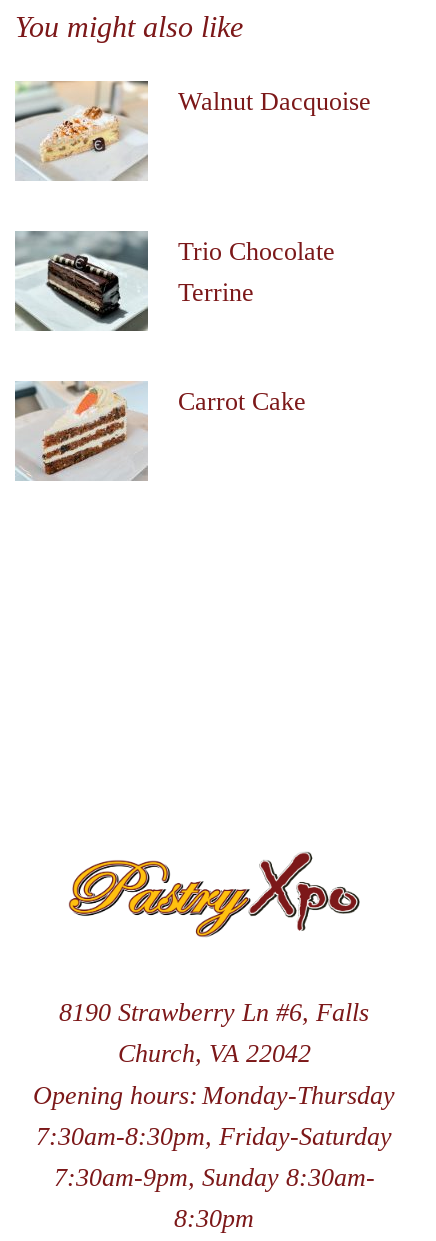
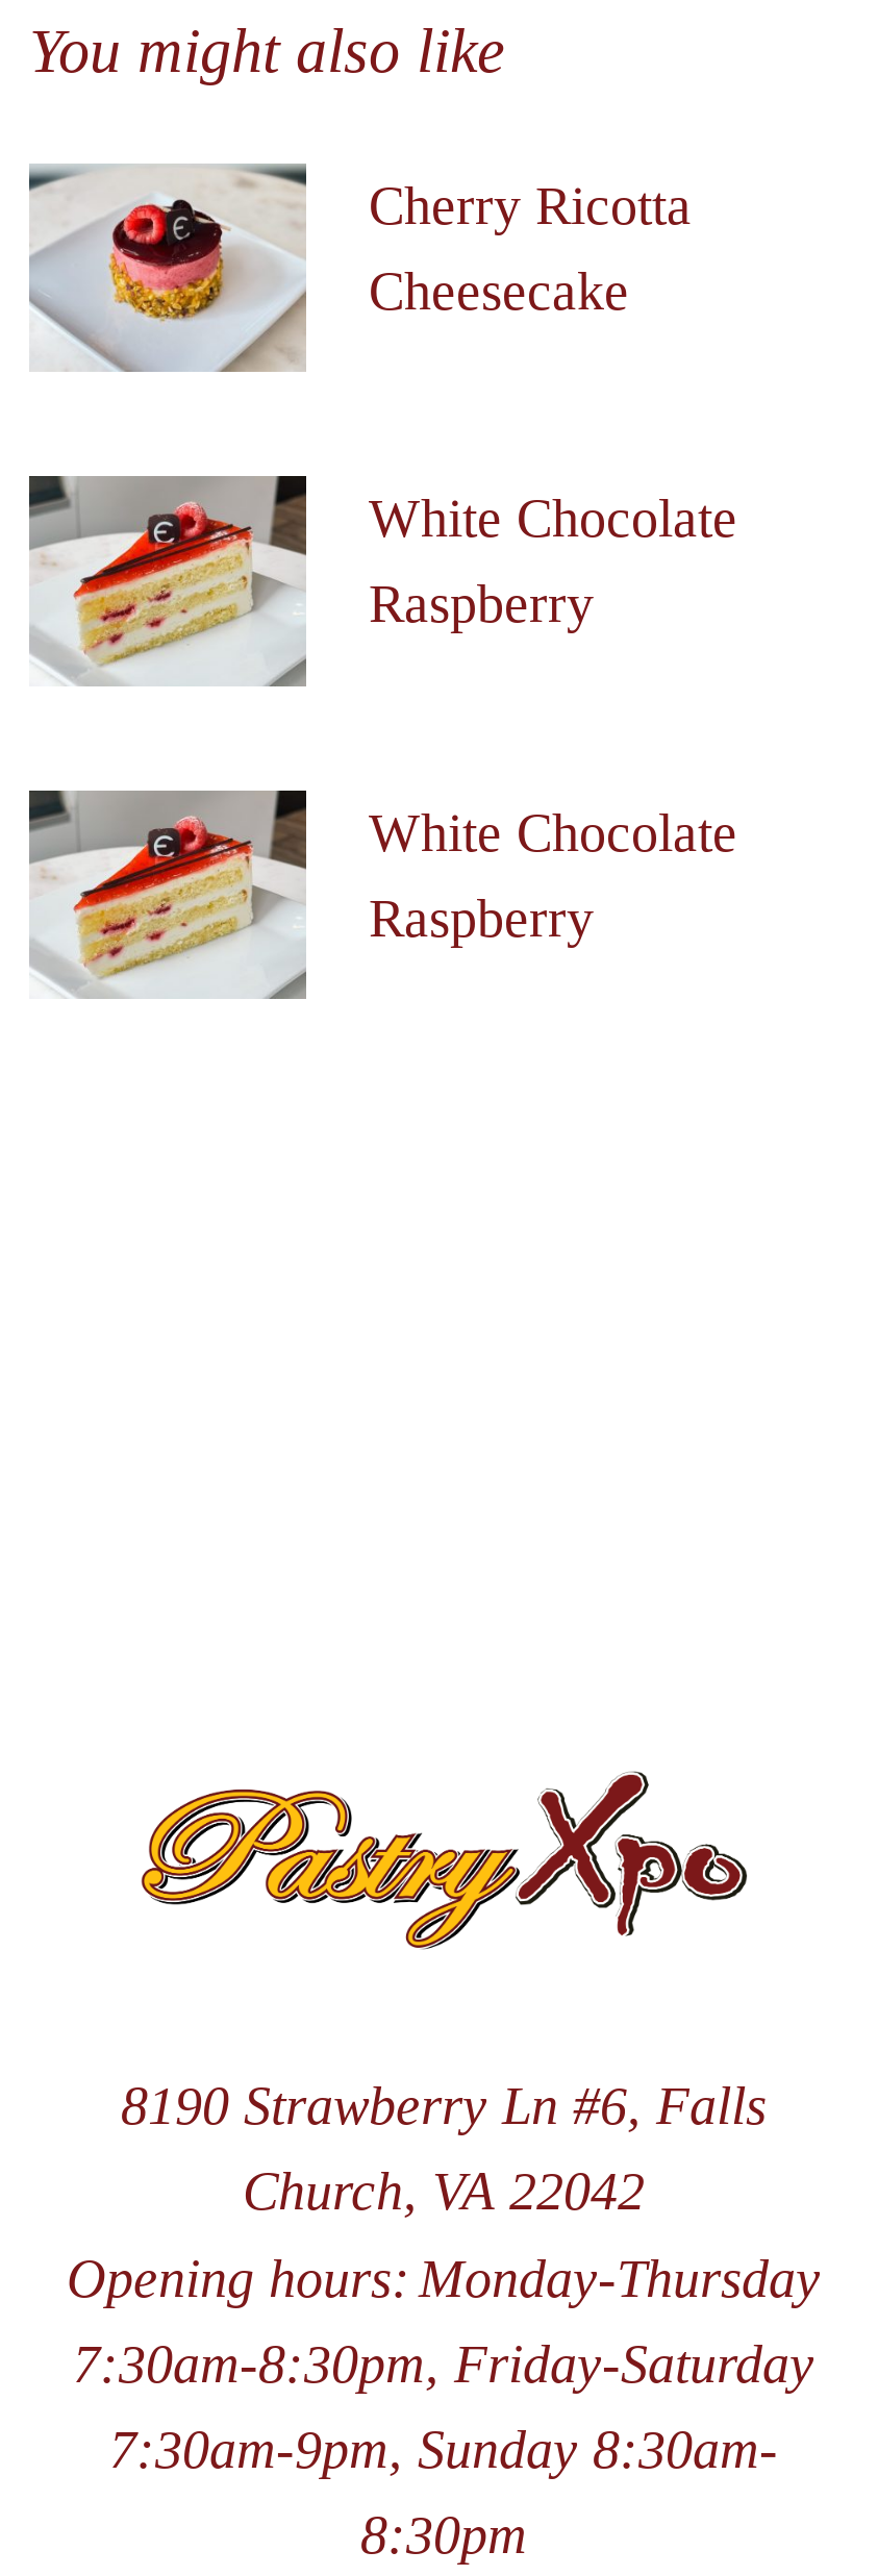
[14,81,371,180] [image] | Walnut Dacquoise -> [27,164,692,372] [image] | Cherry Ricotta | Cheesecake
[15,231,335,332] [image] | Trio Chocolate | Terrine -> [29,474,737,686] [image] | White Chocolate | Raspberry
[14,381,306,481] [image] | Carrot Cake -> [27,789,737,997] [image] | White Chocolate | Raspberry

